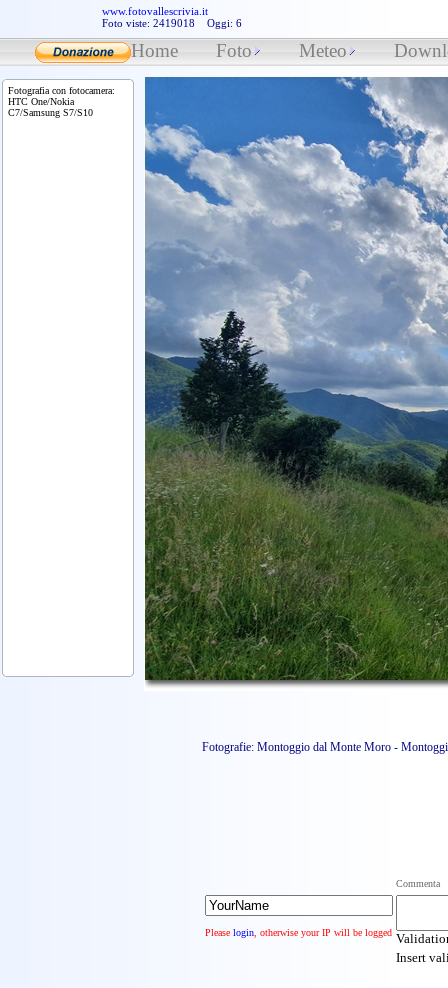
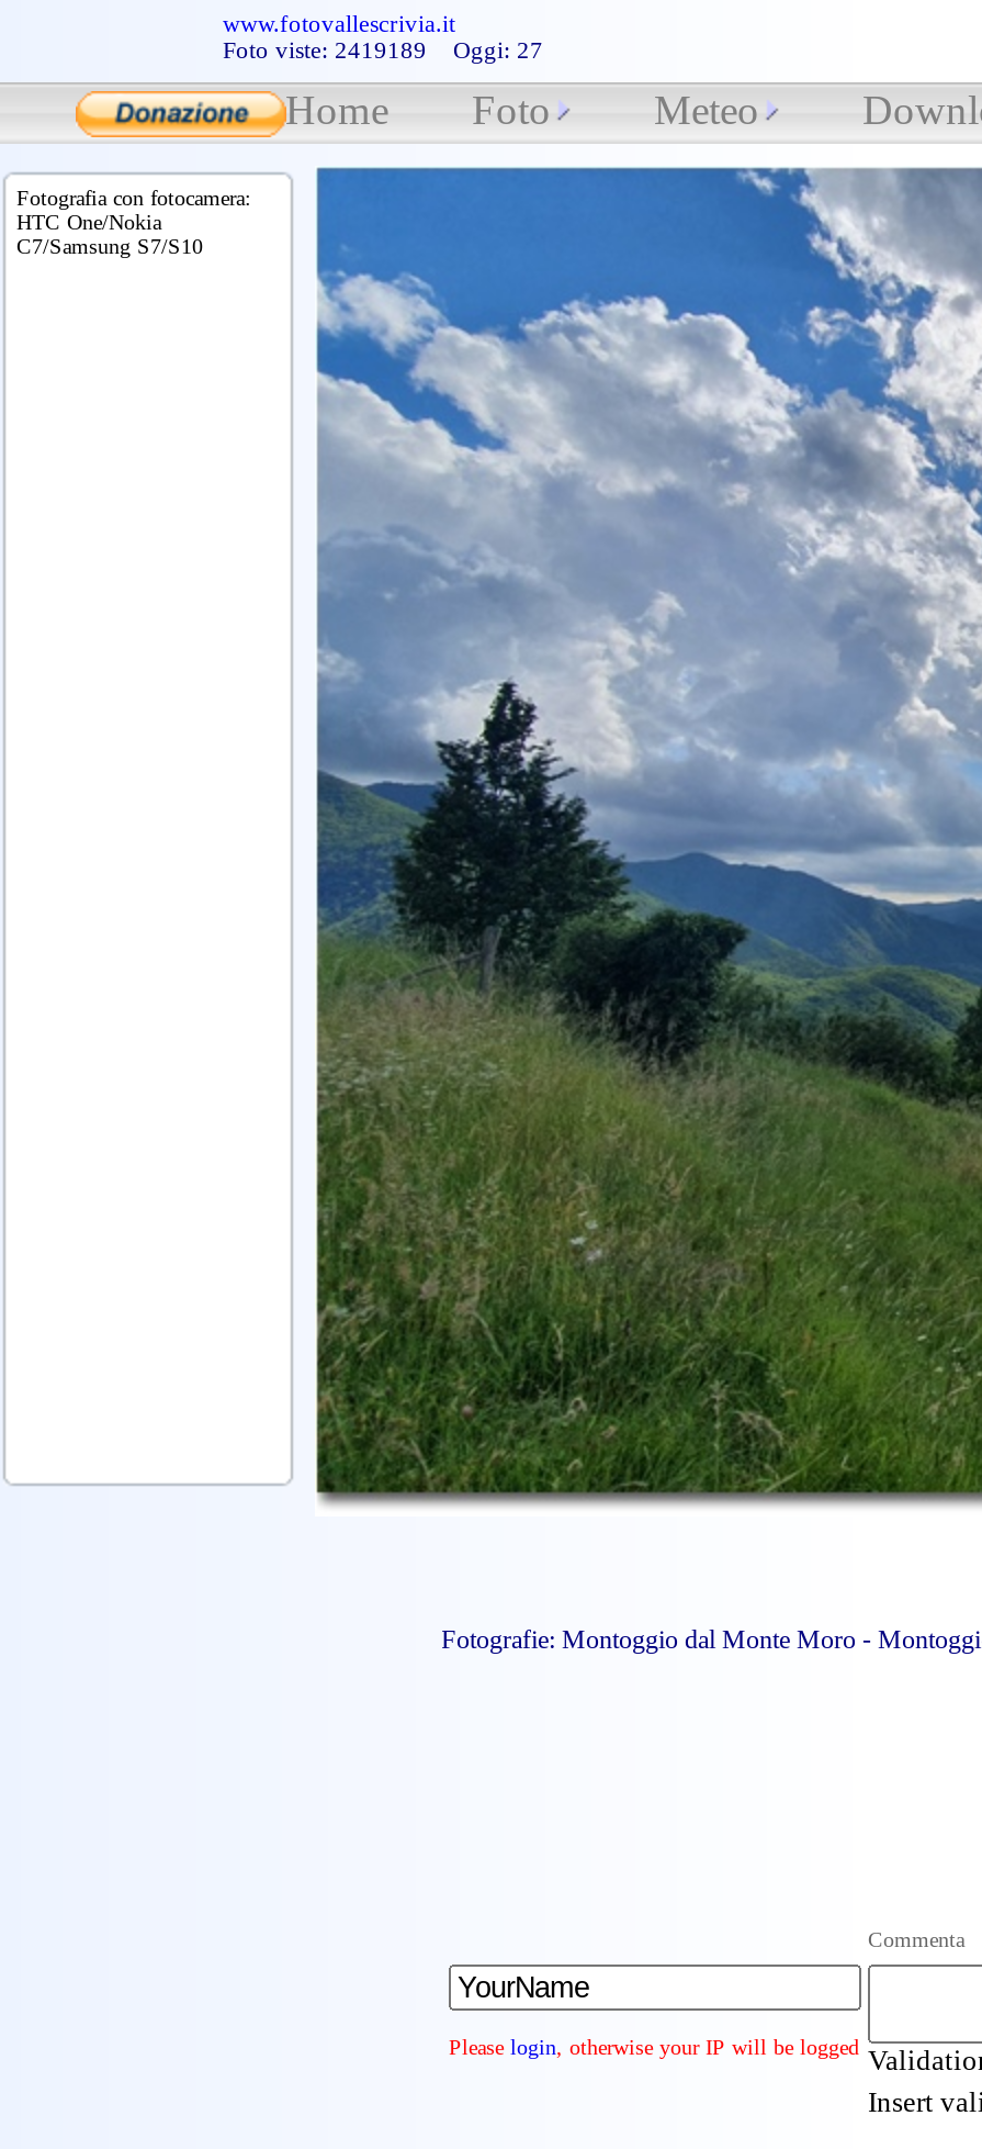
[102,17,242,29] Foto viste: 2419018 Oggi: 6 -> [223,36,543,63] Foto viste: 2419189 Oggi: 27

